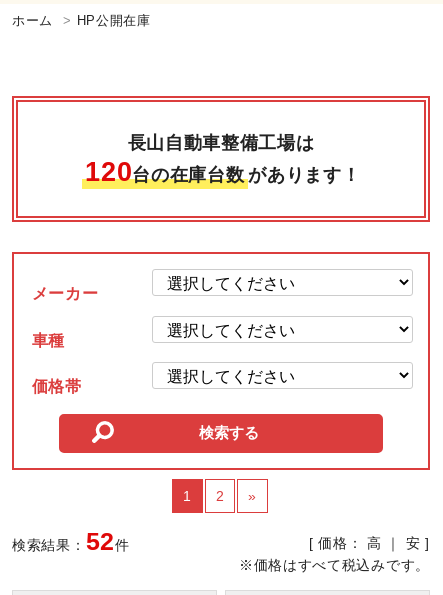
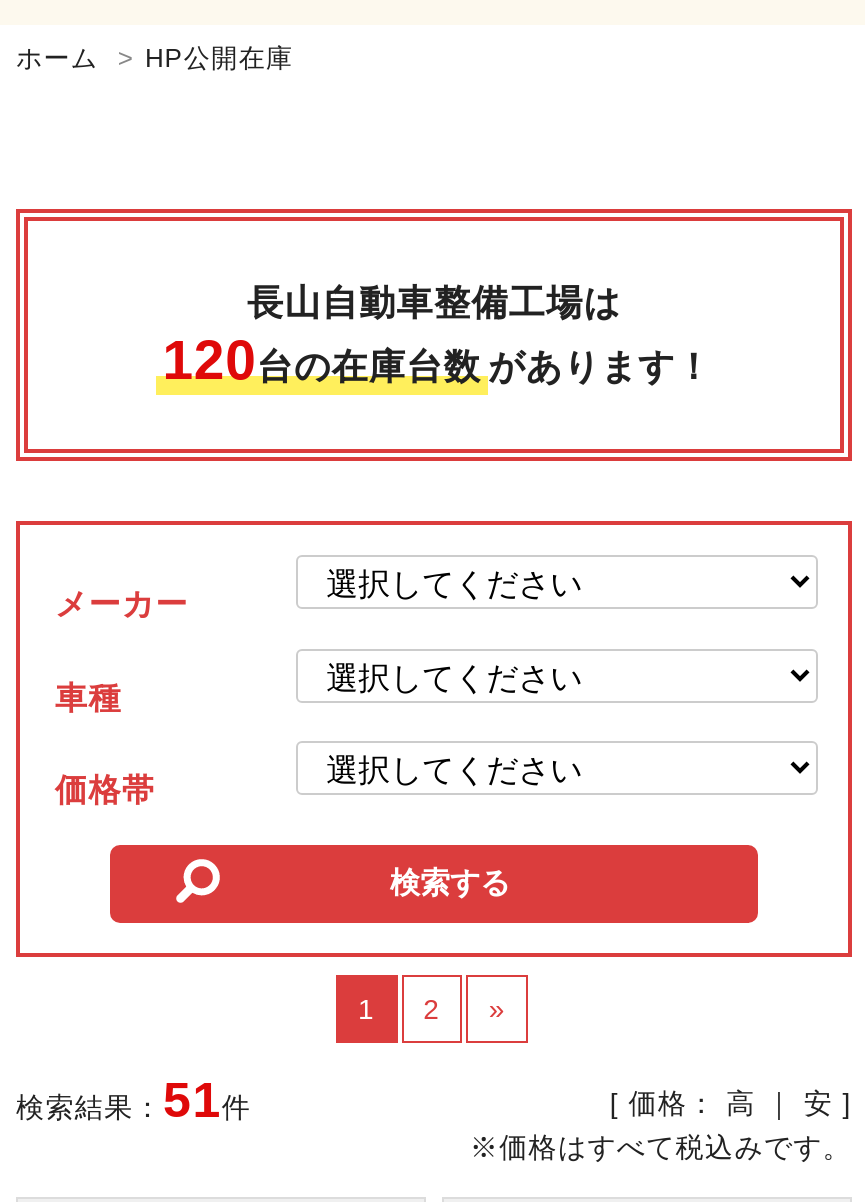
[12,527,130,555] 検索結果：52件 -> [16,1071,251,1127] 検索結果：51件

